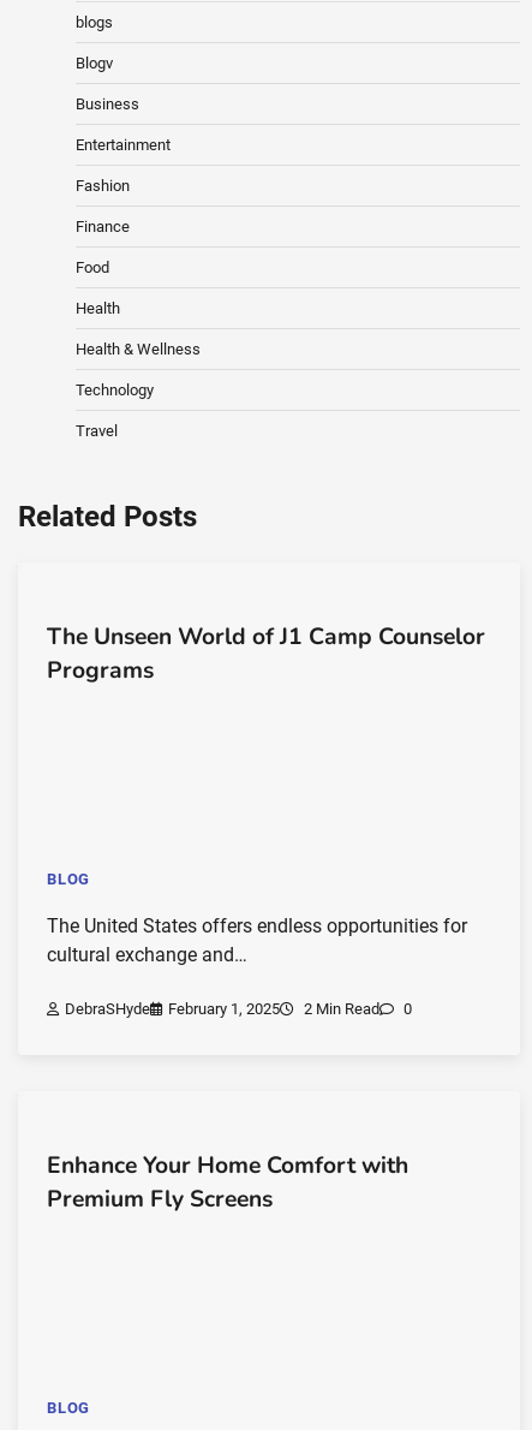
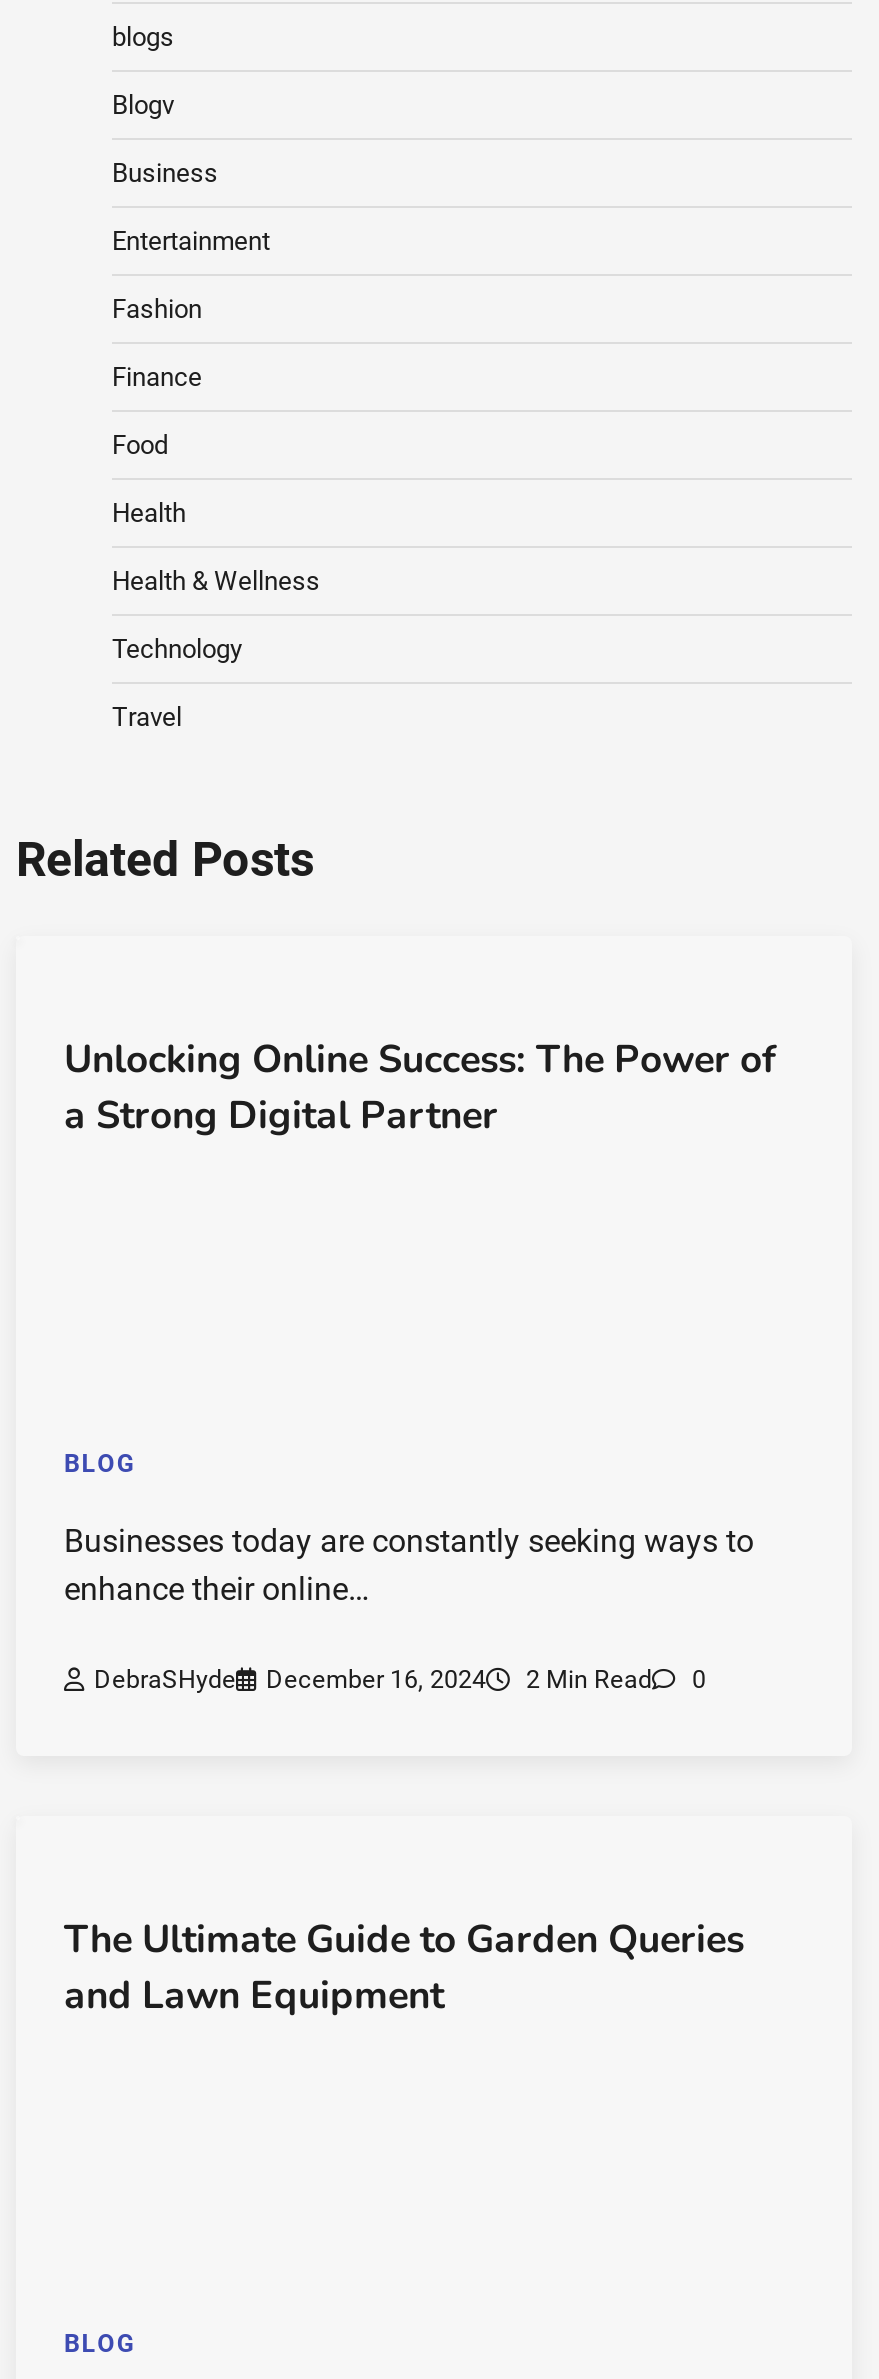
[47,621,485,686] The Unseen World of J1 Camp Counselor | Programs -> [64,1033,776,1141] Unlocking Online Success: The Power of | a Strong Digital Partner
[47,914,467,966] The United States offers endless opportunities for | cultural exchange and… -> [64,1522,754,1608] Businesses today are constantly seeking ways to | enhance their online…
[65,1000,412,1018] DebraSHyde February 1, 2025 2 Min Read 0 -> [94,1664,706,1694] DebraSHyde December 16, 2024 2 Min Read 0
[47,1150,408,1214] Enhance Your Home Comfort with | Premium Fly Screens -> [64,1913,744,2021] The Ultimate Guide to Garden Queries | and Lawn Equipment

